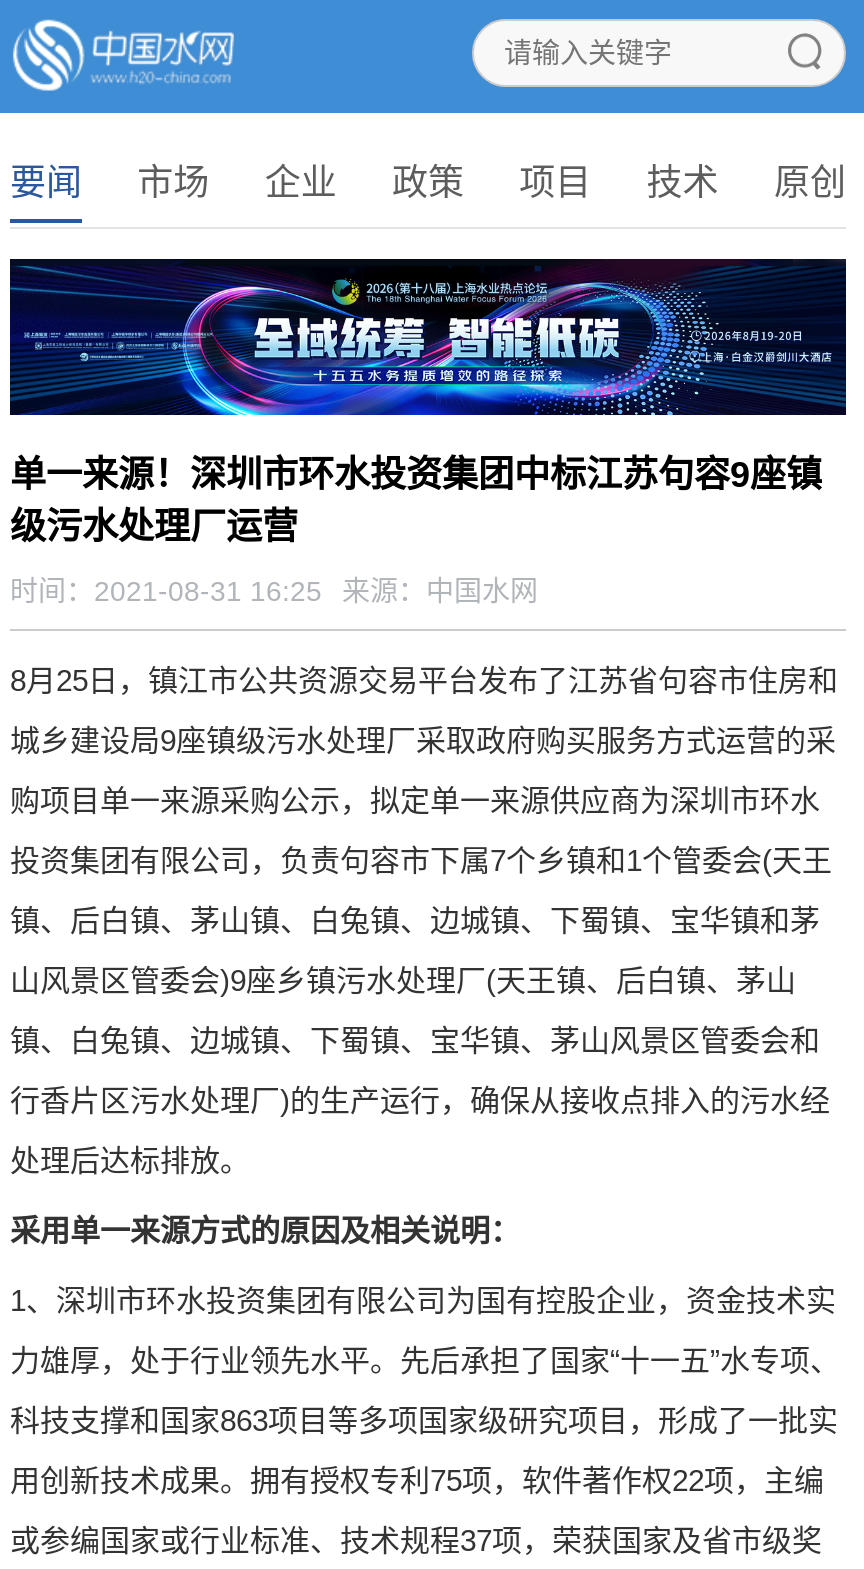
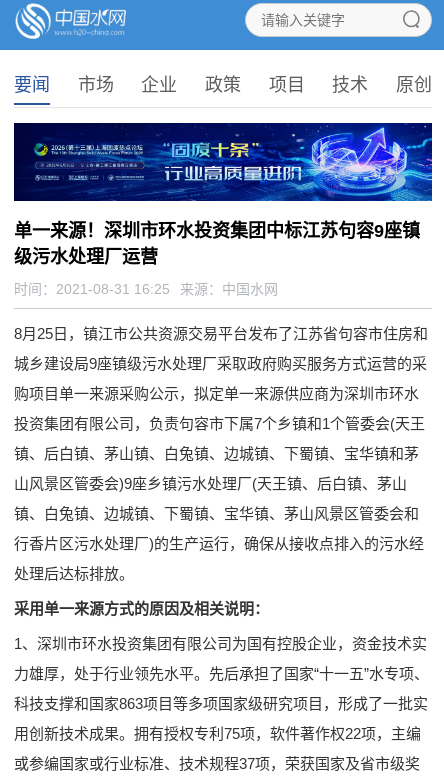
[10,259,848,417] [image] -> [16,123,433,202] [image]

